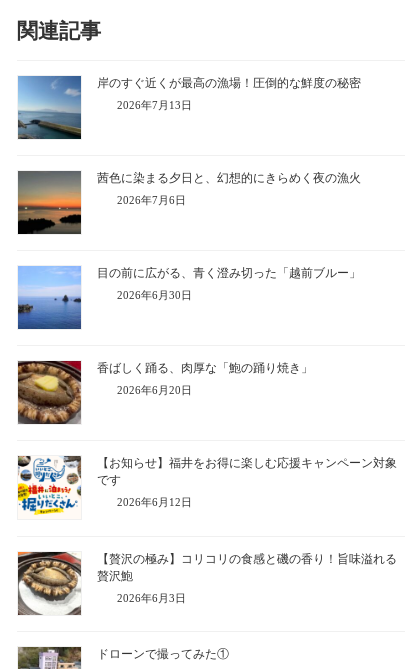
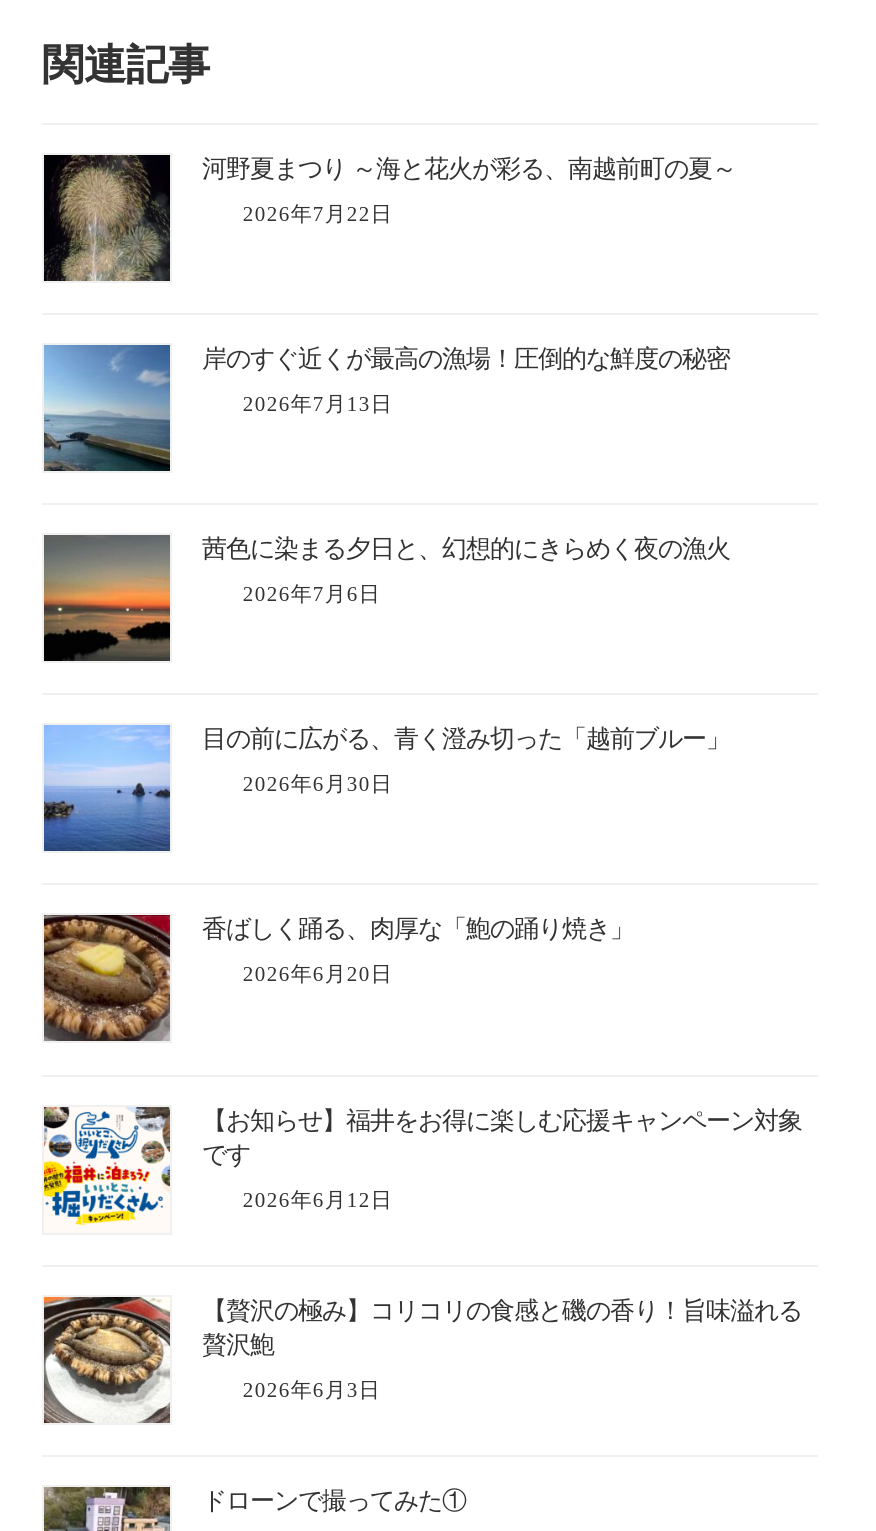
none -> [42,153,736,283] [image] | 河野夏まつり ～海と花火が彩る、南越前町の夏～ | 2026年7月22日

